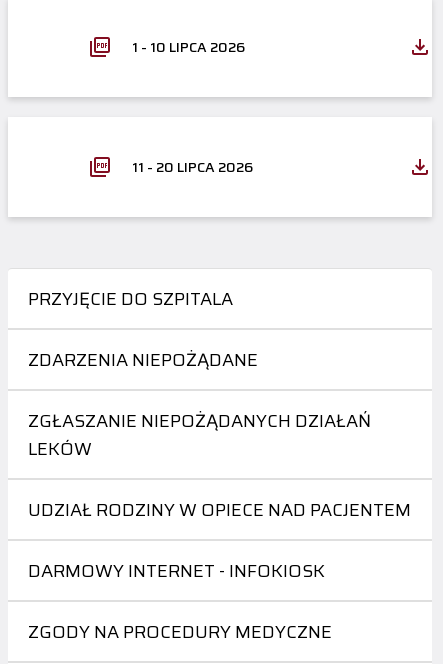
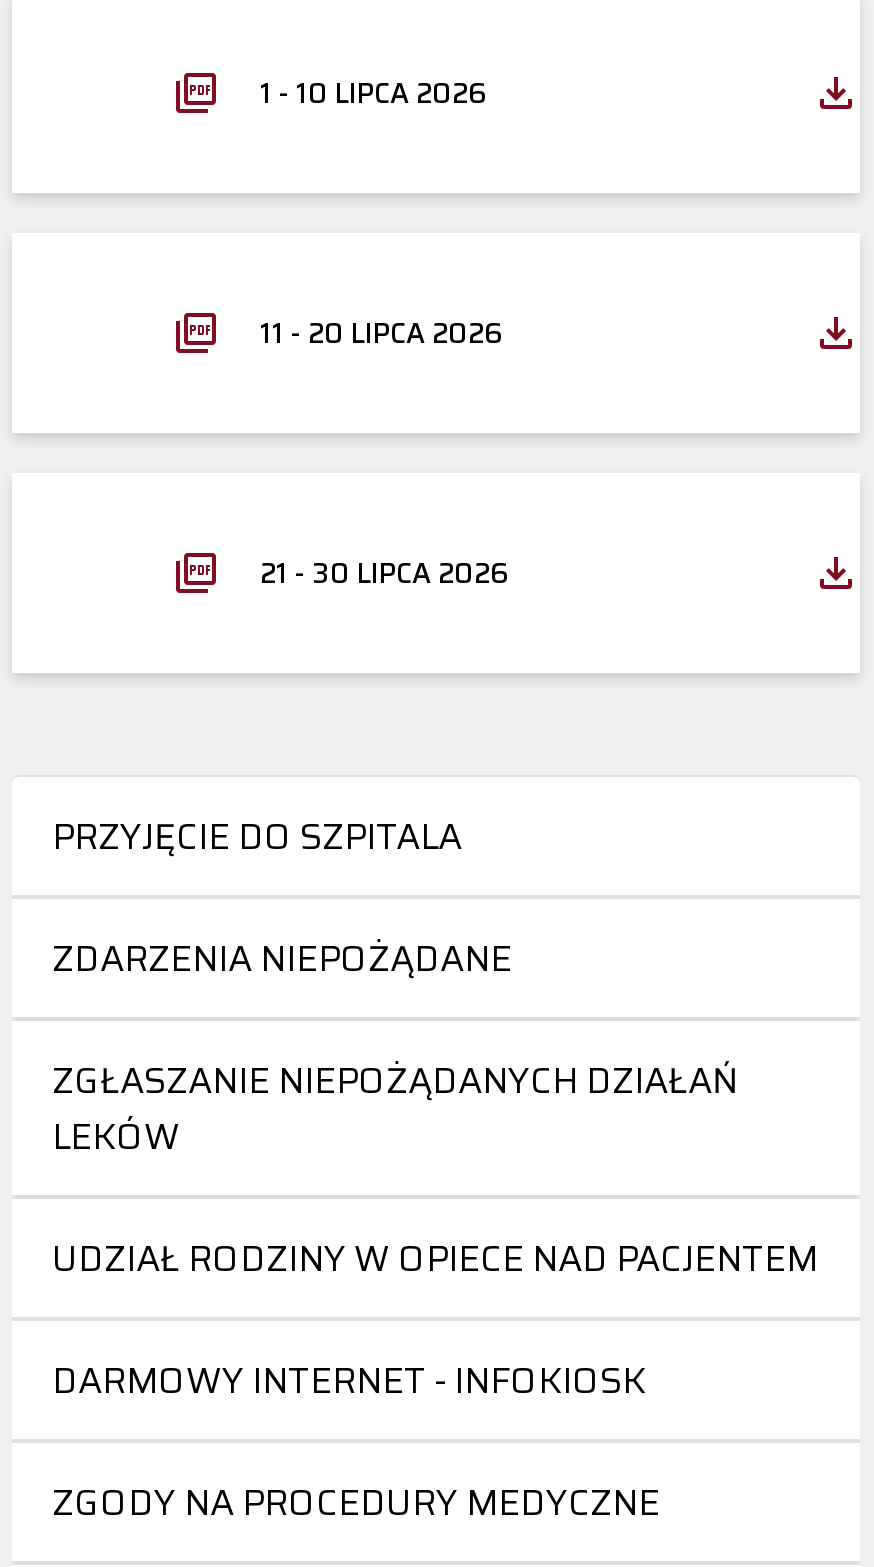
none -> [260,551,508,595] 21 - 30 LIPCA 2026

